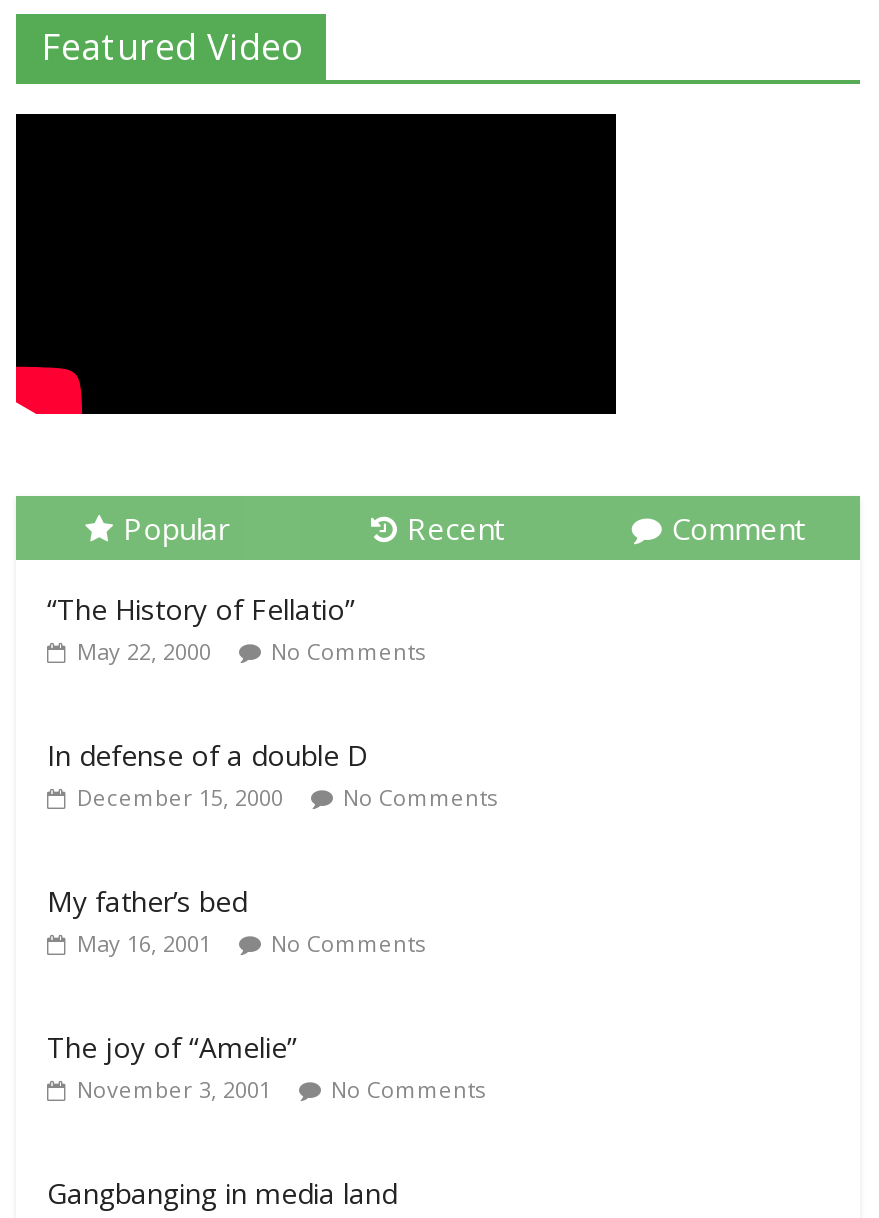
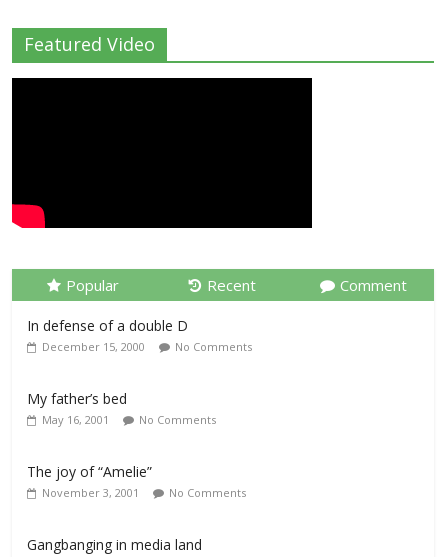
[47,590,425,666] “The History of Fellatio” | May 22, 2000 | No Comments -> none

